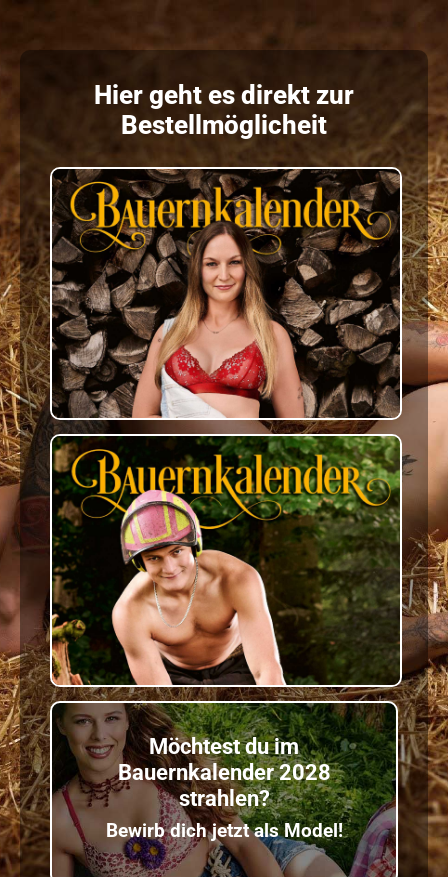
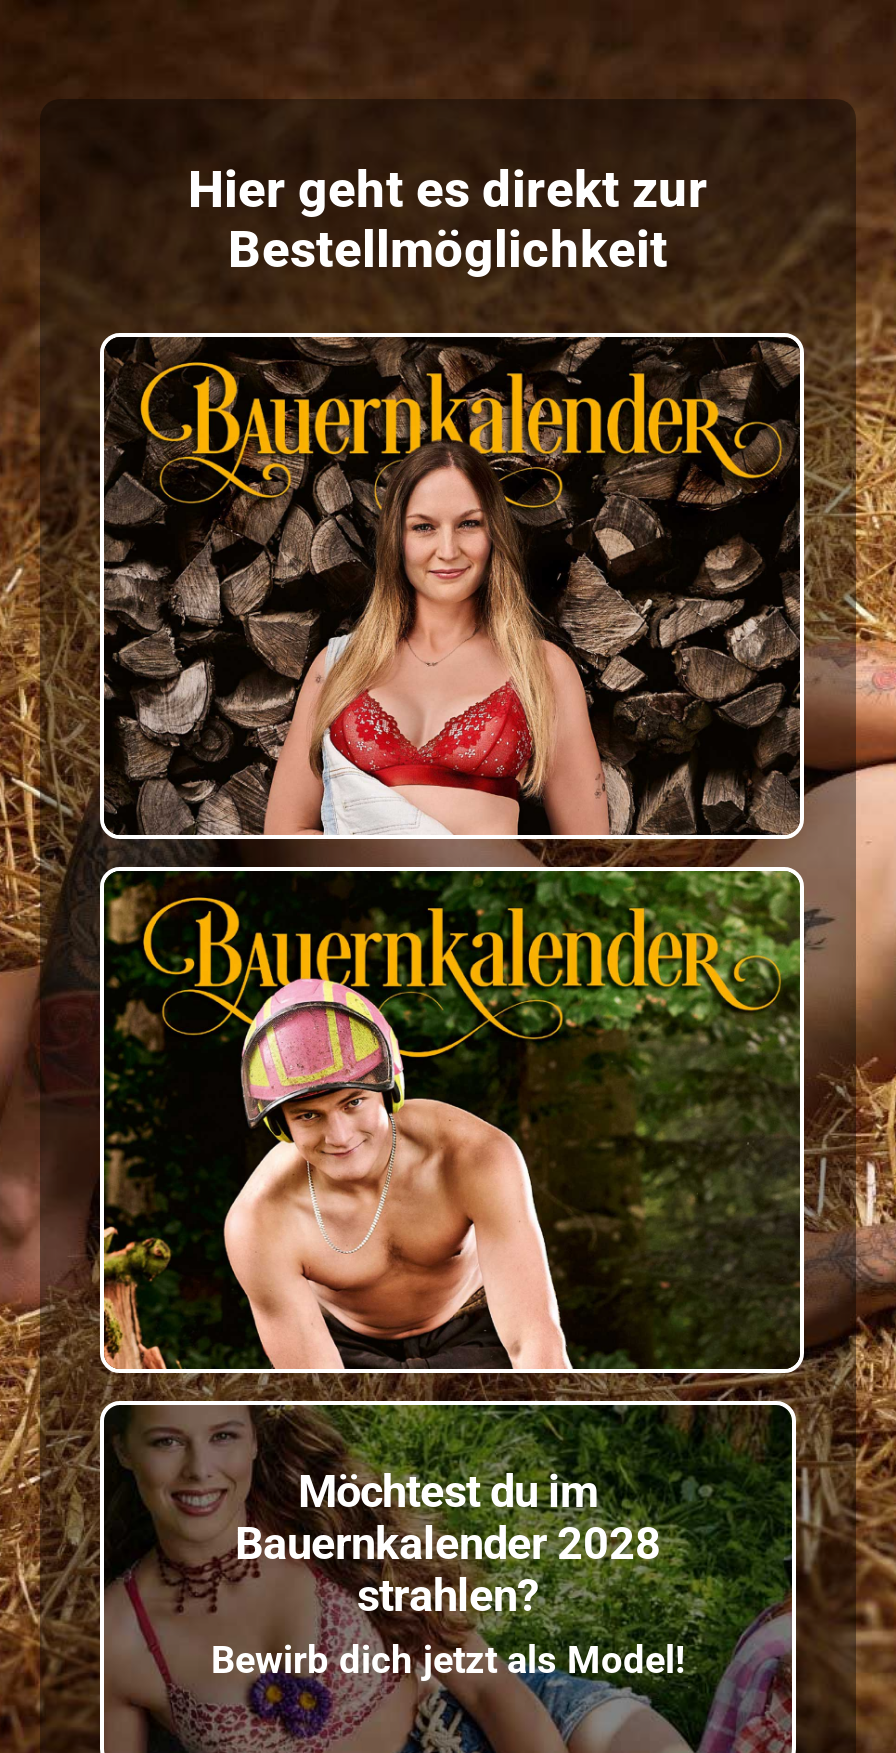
[121,110,327,140] Bestellmöglicheit -> [228,219,668,279] Bestellmöglichkeit

